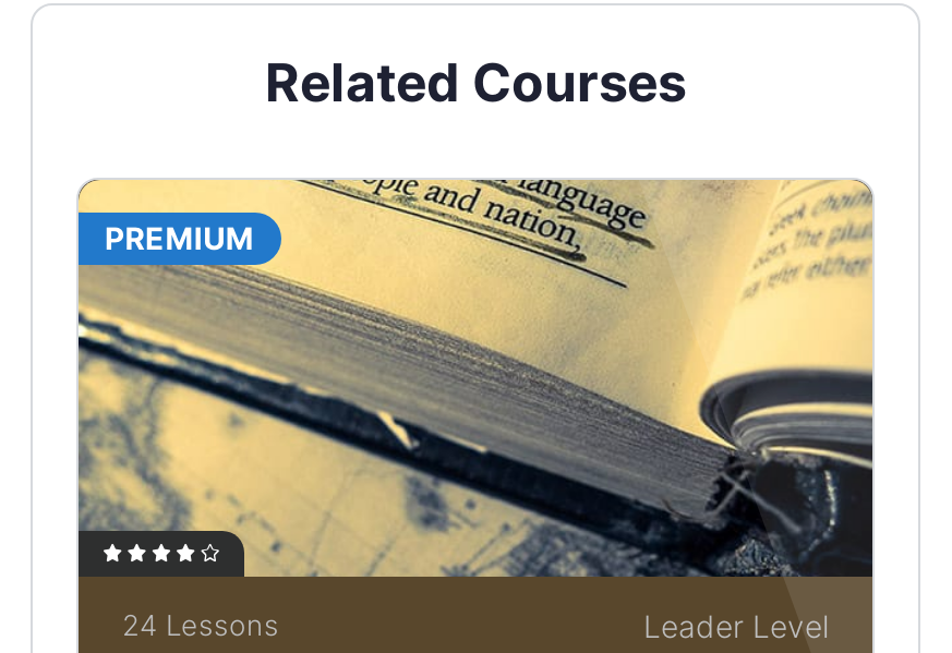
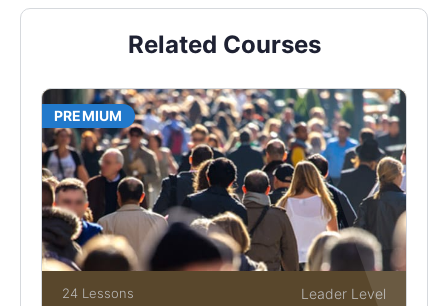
[76,178,875,579] [image] -> [41,88,407,272] [image]

